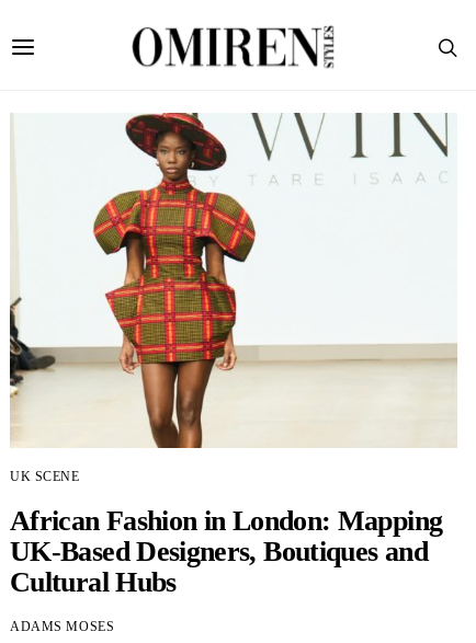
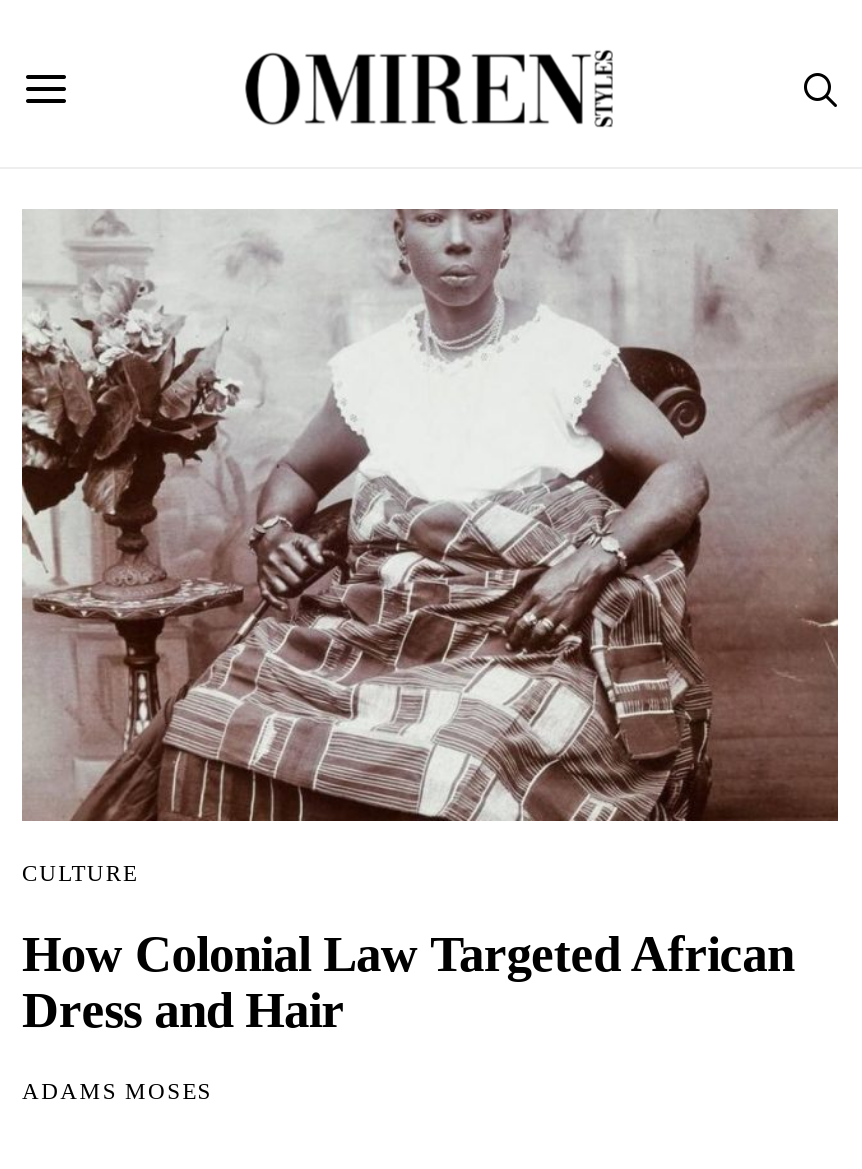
[10,113,457,484] [image] | UK SCENE -> [20,207,840,887] [image] | CULTURE
[10,505,442,598] African Fashion in London: Mapping | UK-Based Designers, Boutiques and | Cultural Hubs -> [22,925,794,1039] How Colonial Law Targeted African | Dress and Hair

